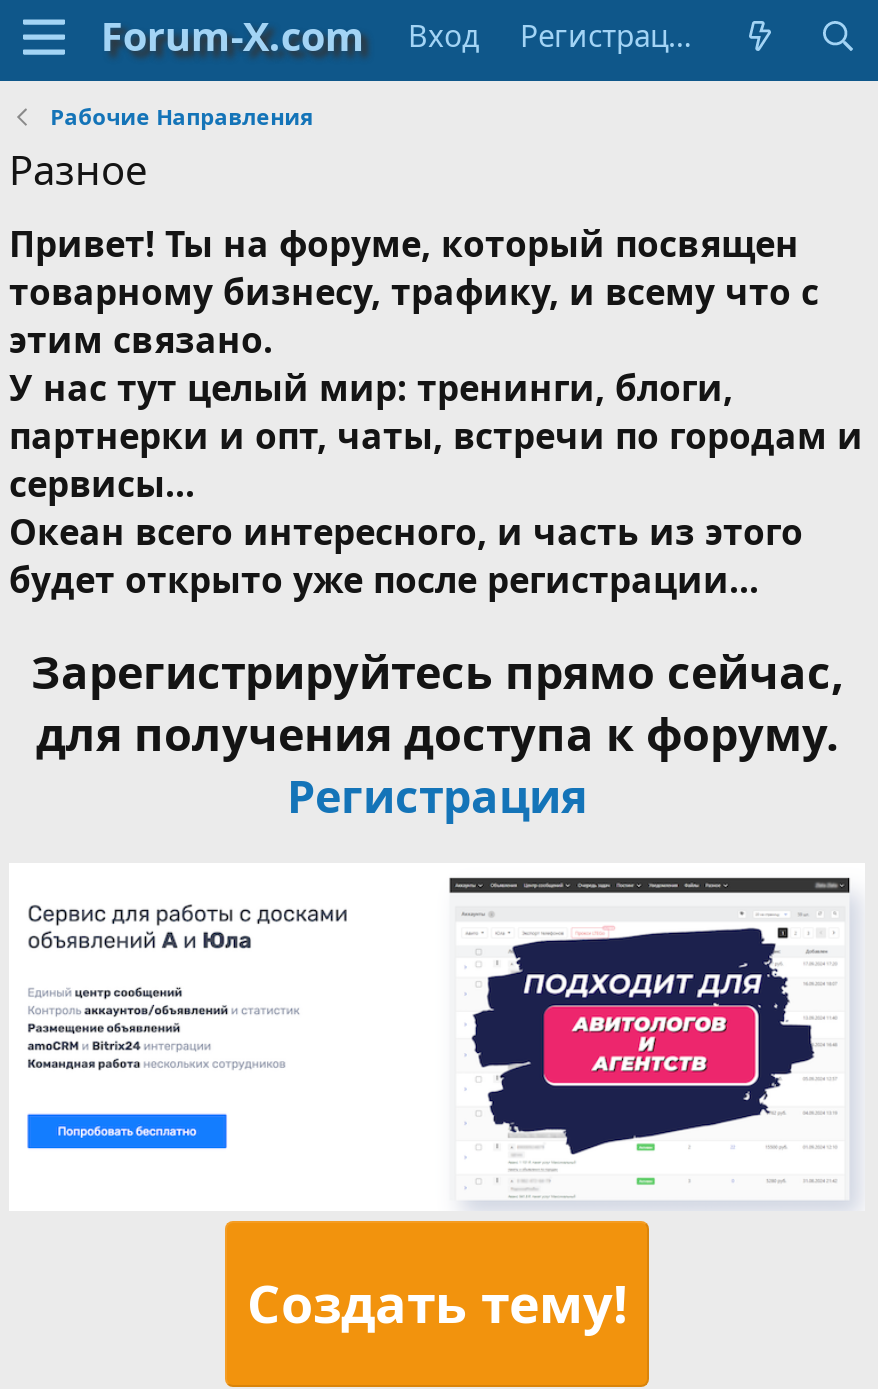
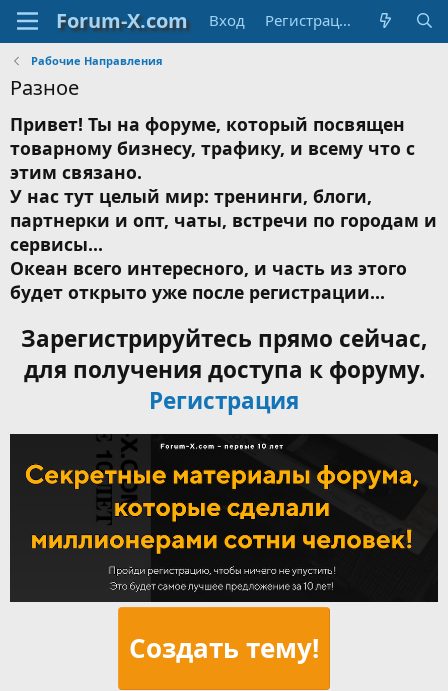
[9,873,865,1211] [image] -> [9,433,439,603] [image]

